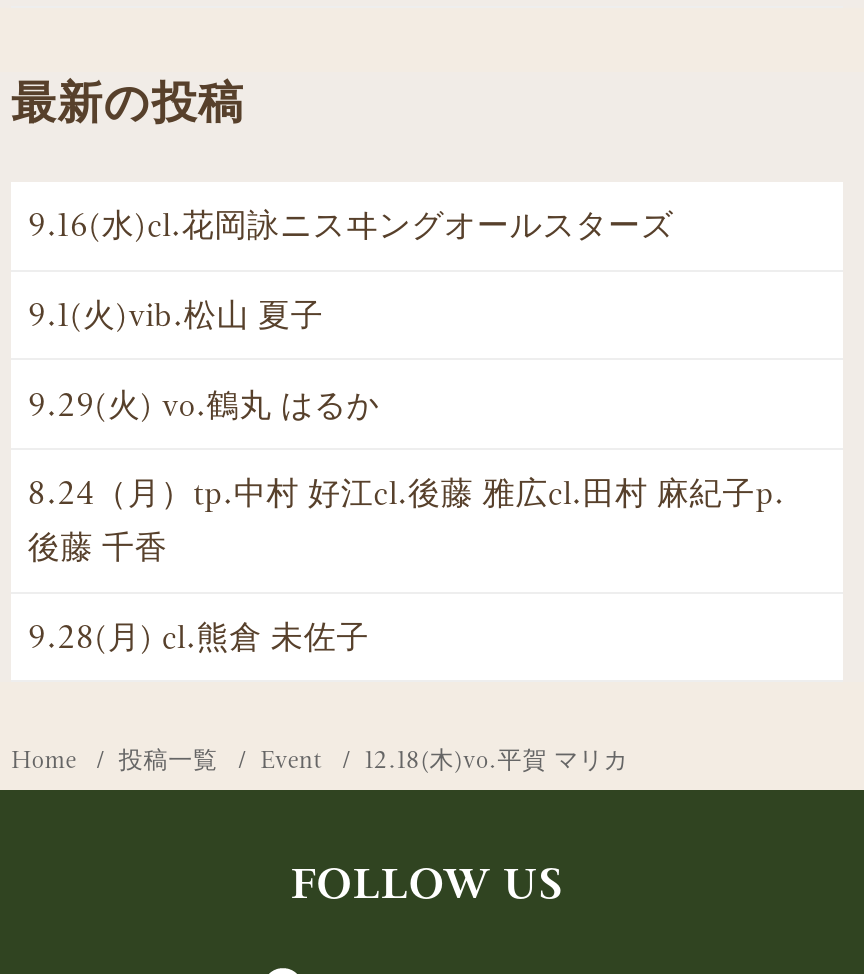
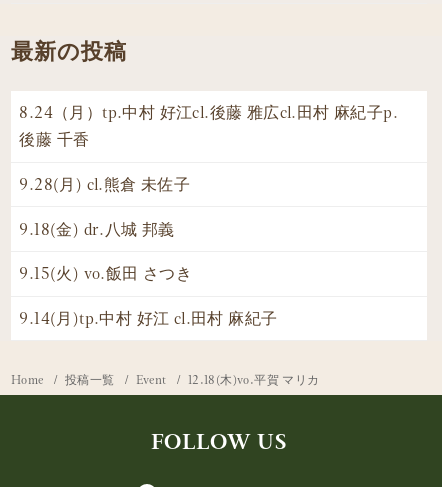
[28,205,674,425] 9.16(水)cl.花岡詠ニスヰングオールスターズ | 9.1(火)vib.松山 夏子 | 9.29(火) vo.鶴丸 はるか -> none
moved [28,473,785,658] -> [19,102,398,195]: 8.24（月）tp.中村 好江cl.後藤 雅広cl.田村 麻紀子p. | 後藤 千香 | 9.28(月) cl.熊倉 未佐子
none -> [19,219,277,329] 9.18(金) dr.八城 邦義 | 9.15(火) vo.飯田 さつき | 9.14(月)tp.中村 好江 cl.田村 麻紀子

